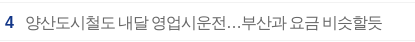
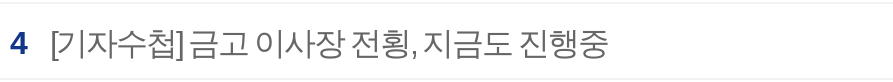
[25,14,382,31] 양산도시철도 내달 영업시운전…부산과 요금 비슷할듯 -> [50,26,608,60] [기자수첩] 금고 이사장 전횡, 지금도 진행중

